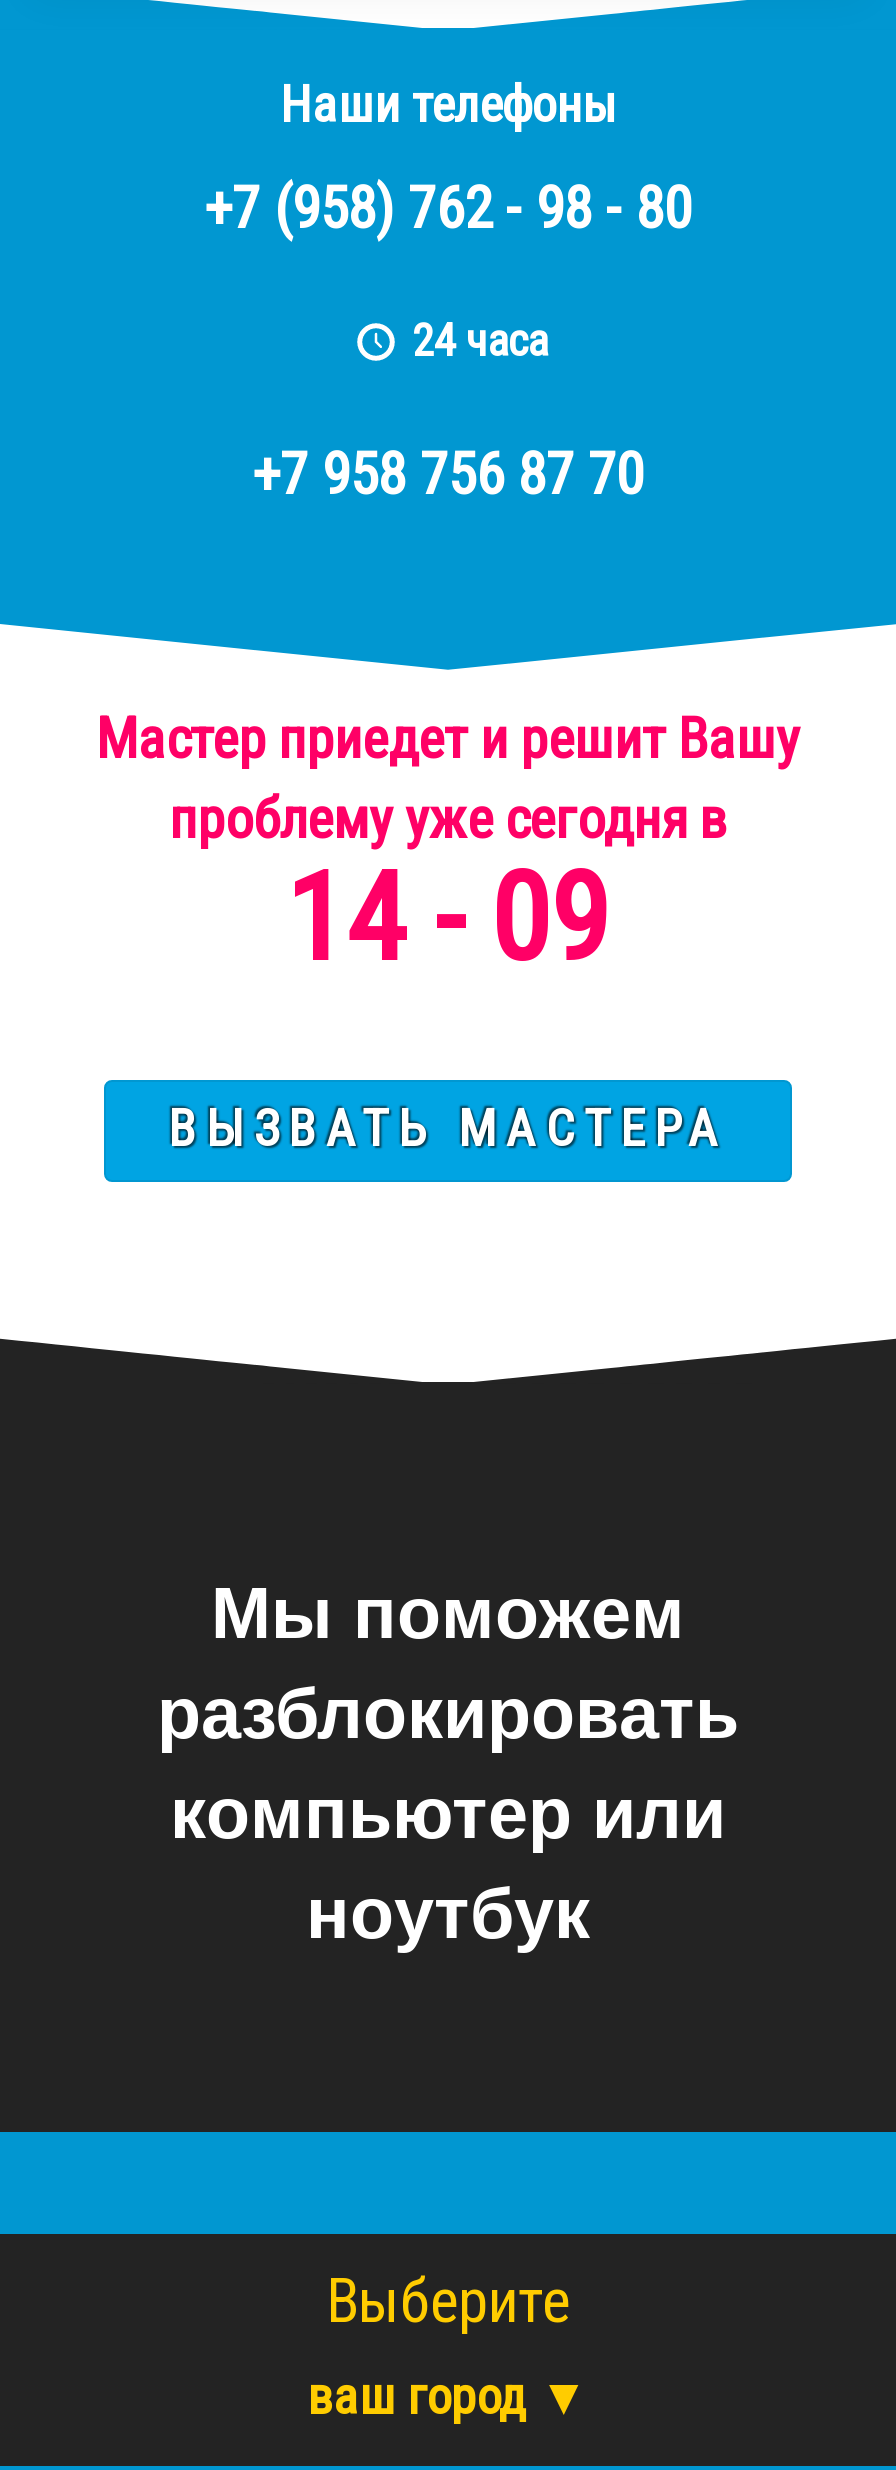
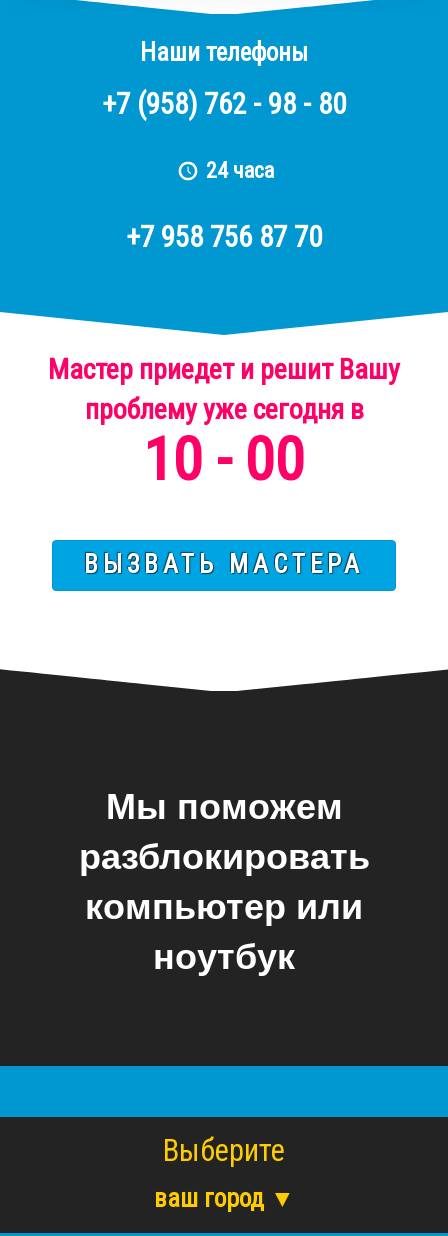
[286,849,610,991] 14 - 09 -> [143,424,305,495] 10 - 00

